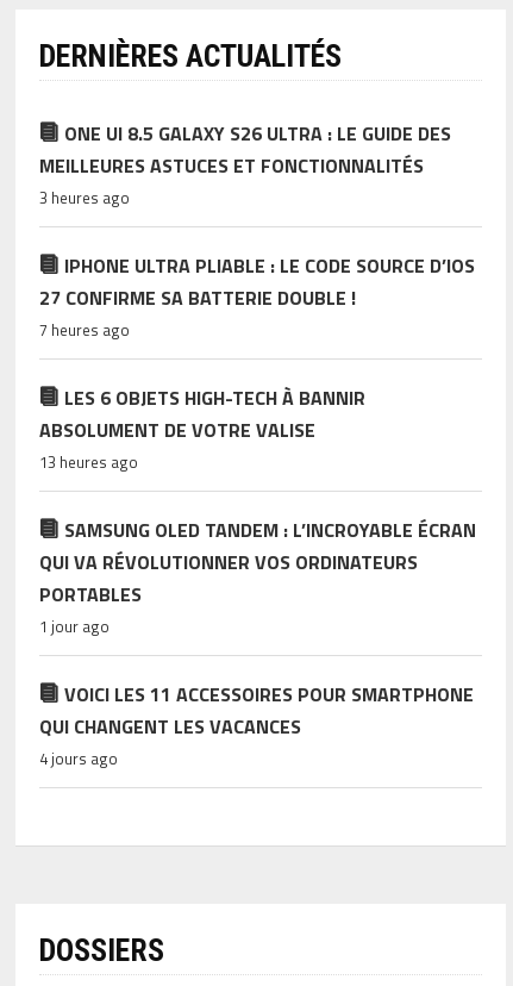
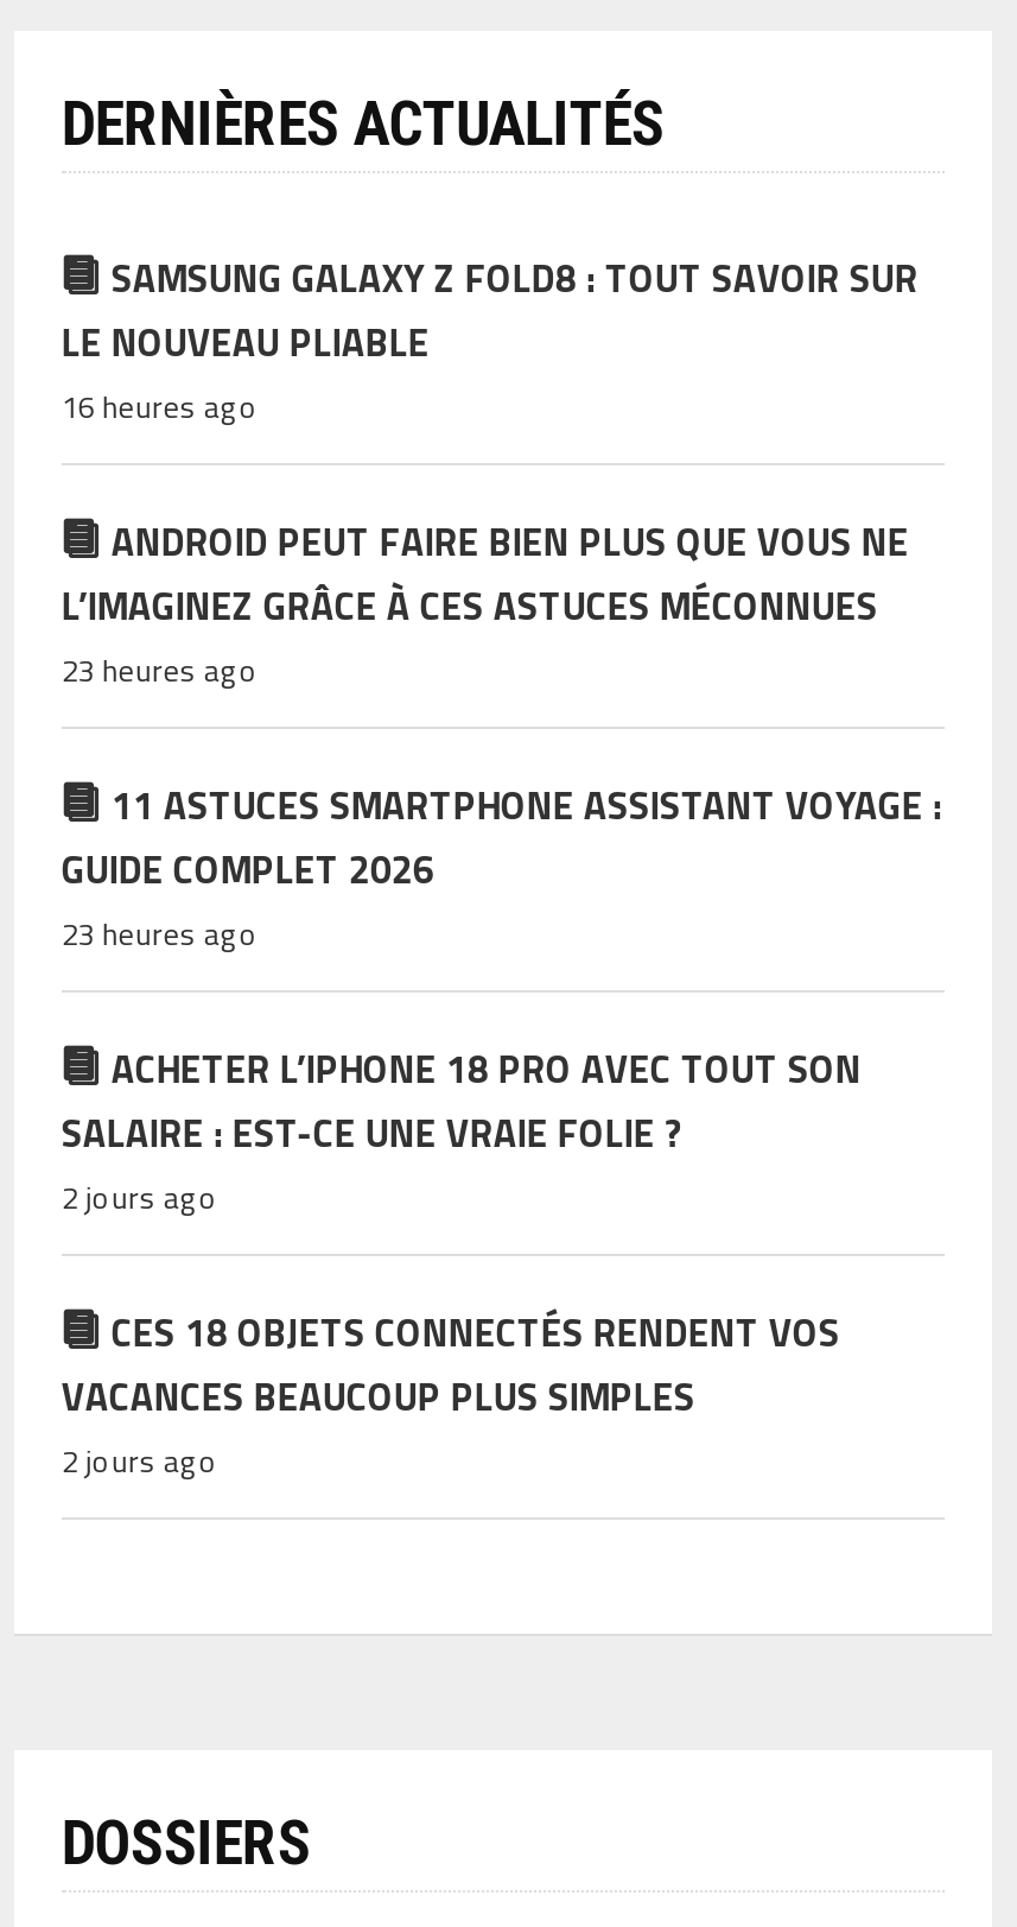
[39,119,451,210] ONE UI 8.5 GALAXY S26 ULTRA : LE GUIDE DES | MEILLEURES ASTUCES ET FONCTIONNALITÉS | 3 heures ago -> [61,249,918,429] SAMSUNG GALAXY Z FOLD8 : TOUT SAVOIR SUR | LE NOUVEAU PLIABLE | 16 heures ago
[39,252,475,342] IPHONE ULTRA PLIABLE : LE CODE SOURCE D’IOS | 27 CONFIRME SA BATTERIE DOUBLE ! | 7 heures ago -> [61,512,909,693] ANDROID PEUT FAIRE BIEN PLUS QUE VOUS NE | L’IMAGINEZ GRÂCE À CES ASTUCES MÉCONNUES | 23 heures ago
[39,384,365,474] LES 6 OBJETS HIGH-TECH À BANNIR | ABSOLUMENT DE VOTRE VALISE | 13 heures ago -> [61,776,942,956] 11 ASTUCES SMARTPHONE ASSISTANT VOYAGE : | GUIDE COMPLET 2026 | 23 heures ago
[39,516,476,639] SAMSUNG OLED TANDEM : L’INCROYABLE ÉCRAN | QUI VA RÉVOLUTIONNER VOS ORDINATEURS | PORTABLES | 1 jour ago -> [61,1039,861,1220] ACHETER L’IPHONE 18 PRO AVEC TOUT SON | SALAIRE : EST-CE UNE VRAIE FOLIE ? | 2 jours ago
[39,680,474,771] VOICI LES 11 ACCESSOIRES POUR SMARTPHONE | QUI CHANGENT LES VACANCES | 4 jours ago -> [61,1303,840,1483] CES 18 OBJETS CONNECTÉS RENDENT VOS | VACANCES BEAUCOUP PLUS SIMPLES | 2 jours ago

